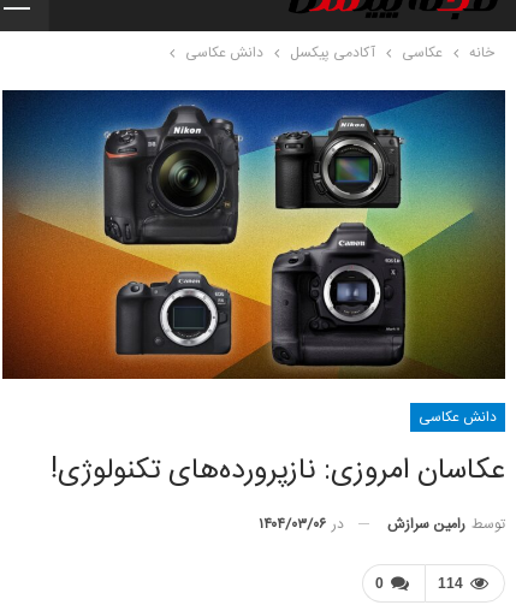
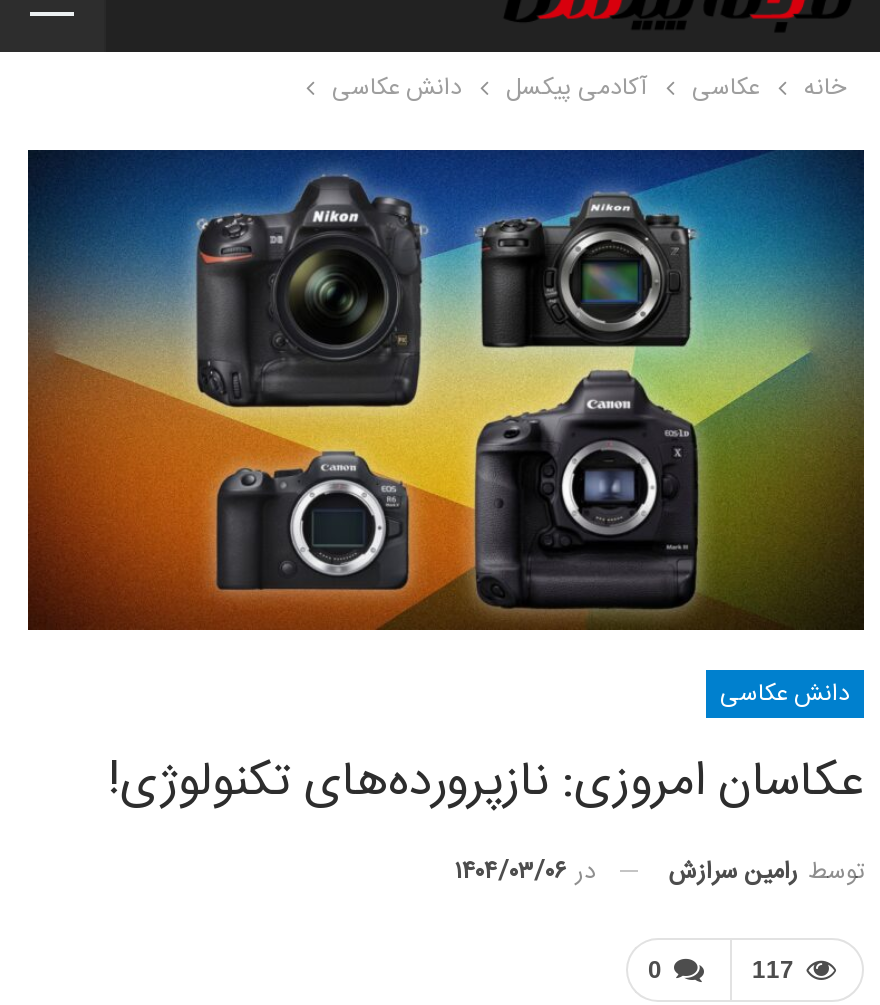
[438,575,463,591] 114 -> [752,955,794,983] 117

